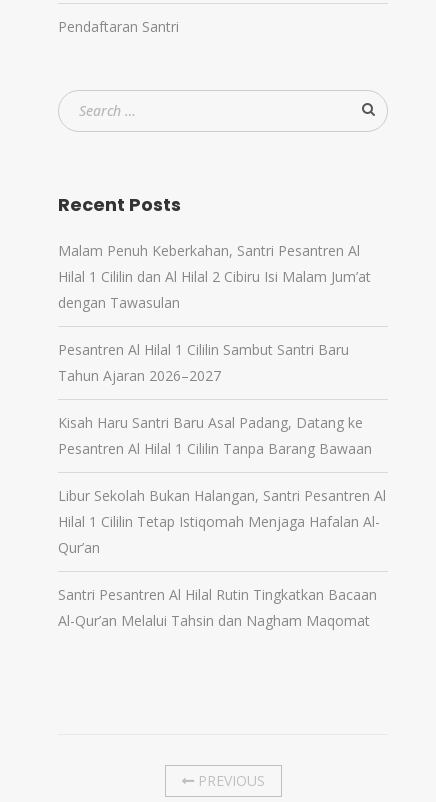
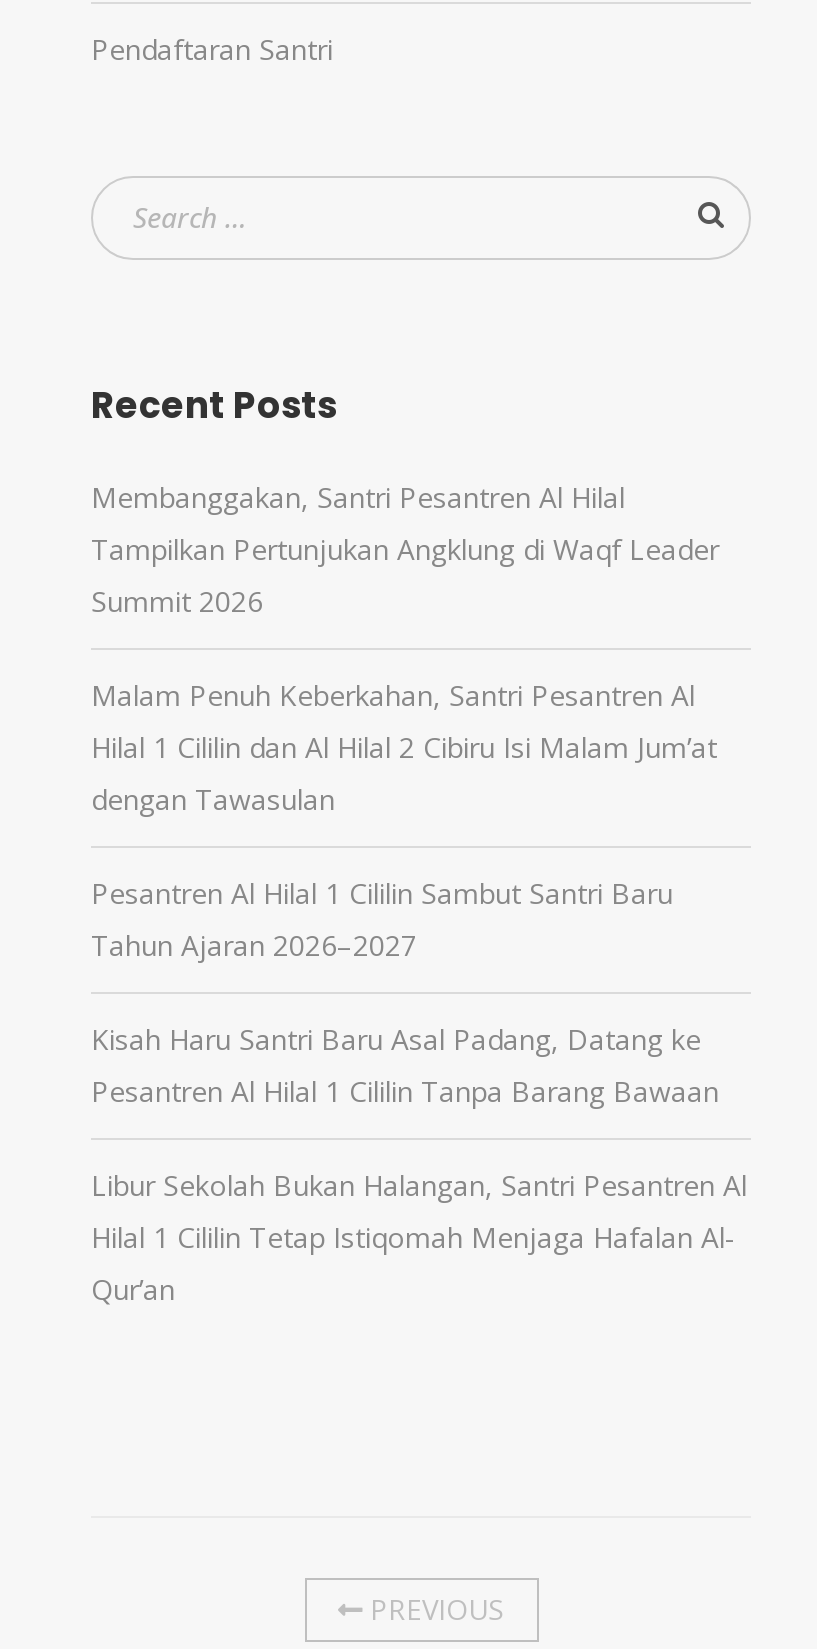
none -> [91,478,719,620] Membanggakan, Santri Pesantren Al Hilal | Tampilkan Pertunjukan Angklung di Waqf Leader | Summit 2026
moved [58,241,386,557] -> [91,676,747,1308]: Malam Penuh Keberkahan, Santri Pesantren Al | Hilal 1 Cililin dan Al Hilal 2 Cibiru Isi Malam Jum’at | dengan Tawasulan | ... | Hilal 1 Cililin Tetap Istiqomah Menjaga Hafalan Al- | Qur’an
[58,585,377,630] Santri Pesantren Al Hilal Rutin Tingkatkan Bacaan | Al-Qur’an Melalui Tahsin dan Nagham Maqomat -> none

